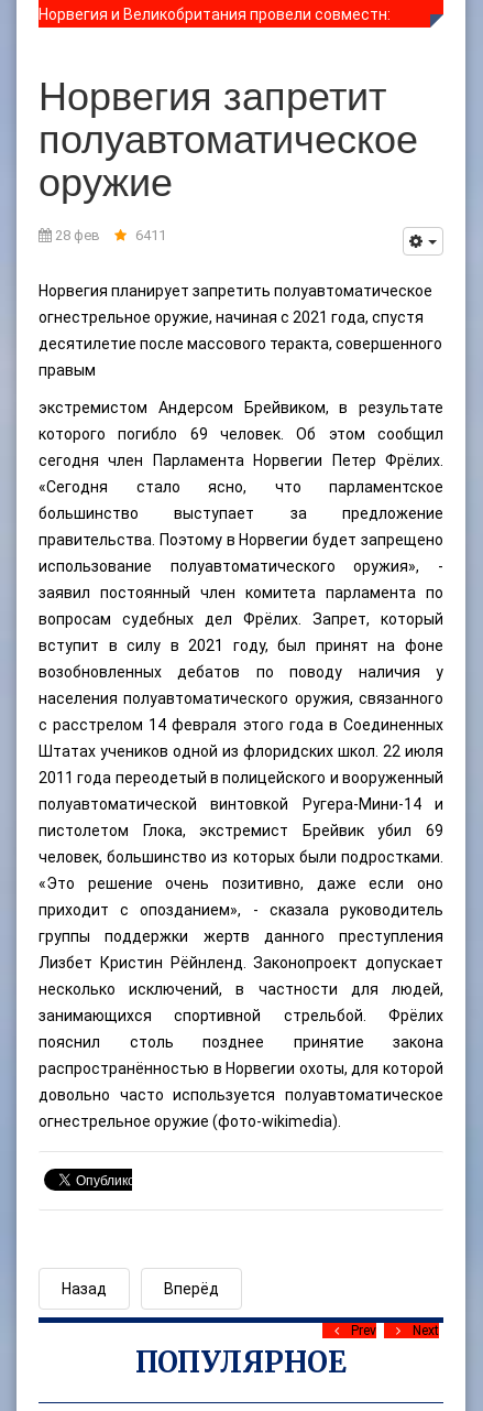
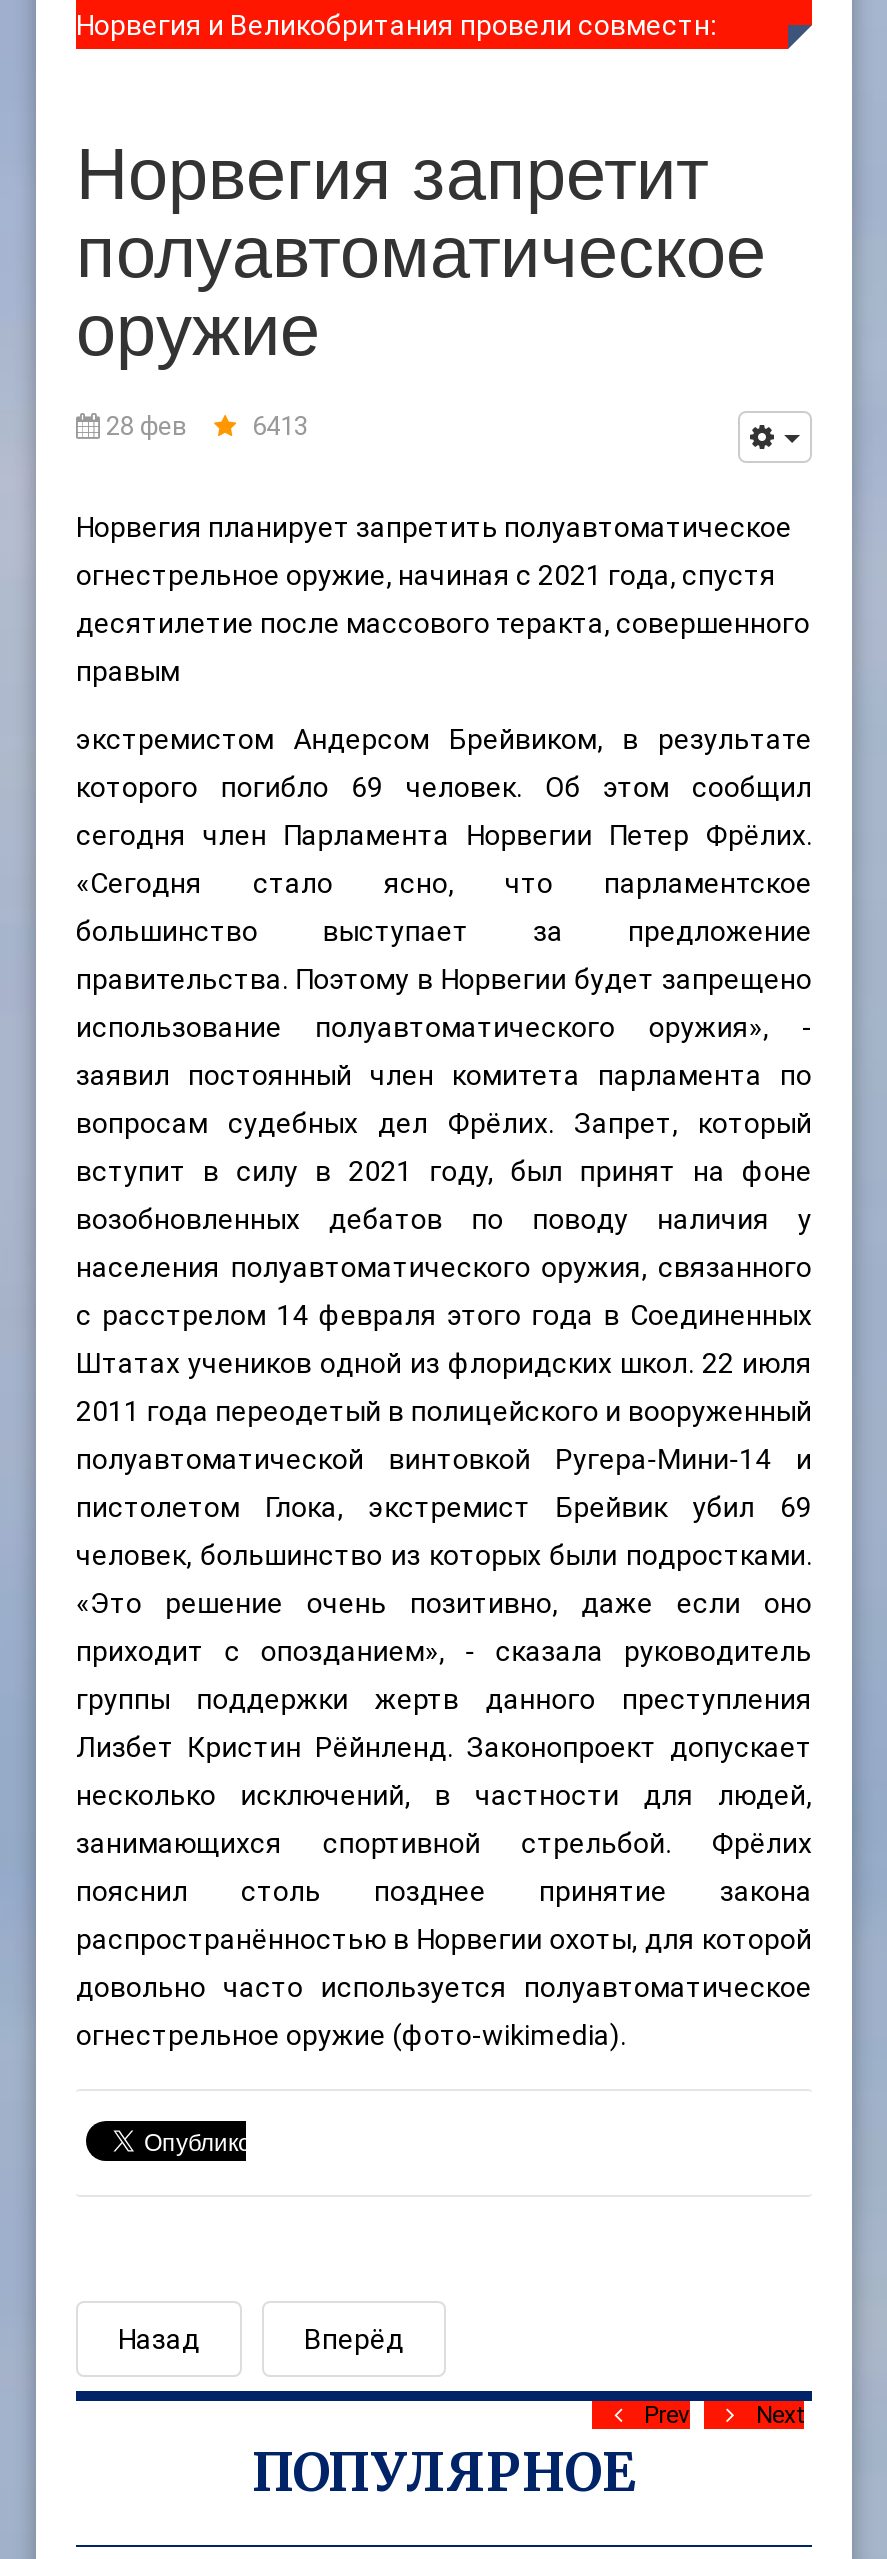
[135,226,166,243] 6411 -> [252,410,308,440] 6413

